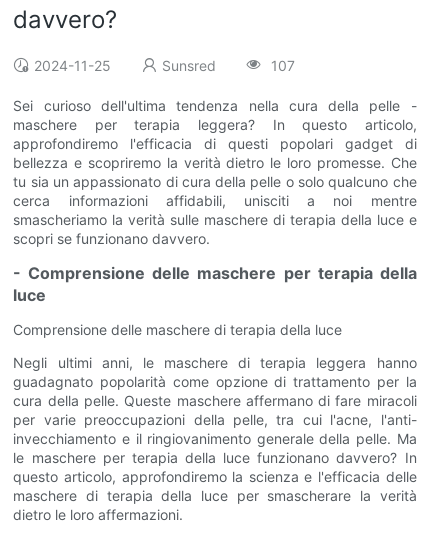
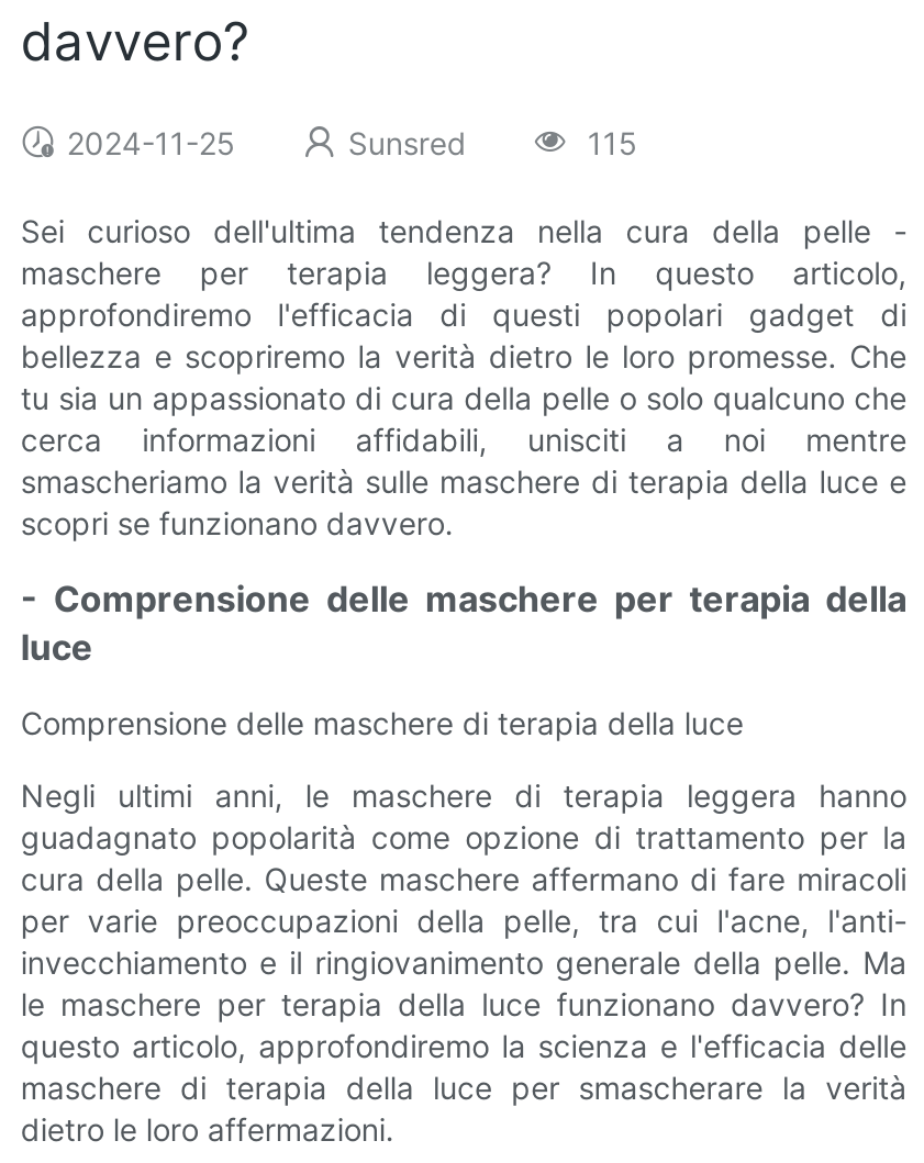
[271,57,295,74] 107 -> [588,125,638,162] 115

